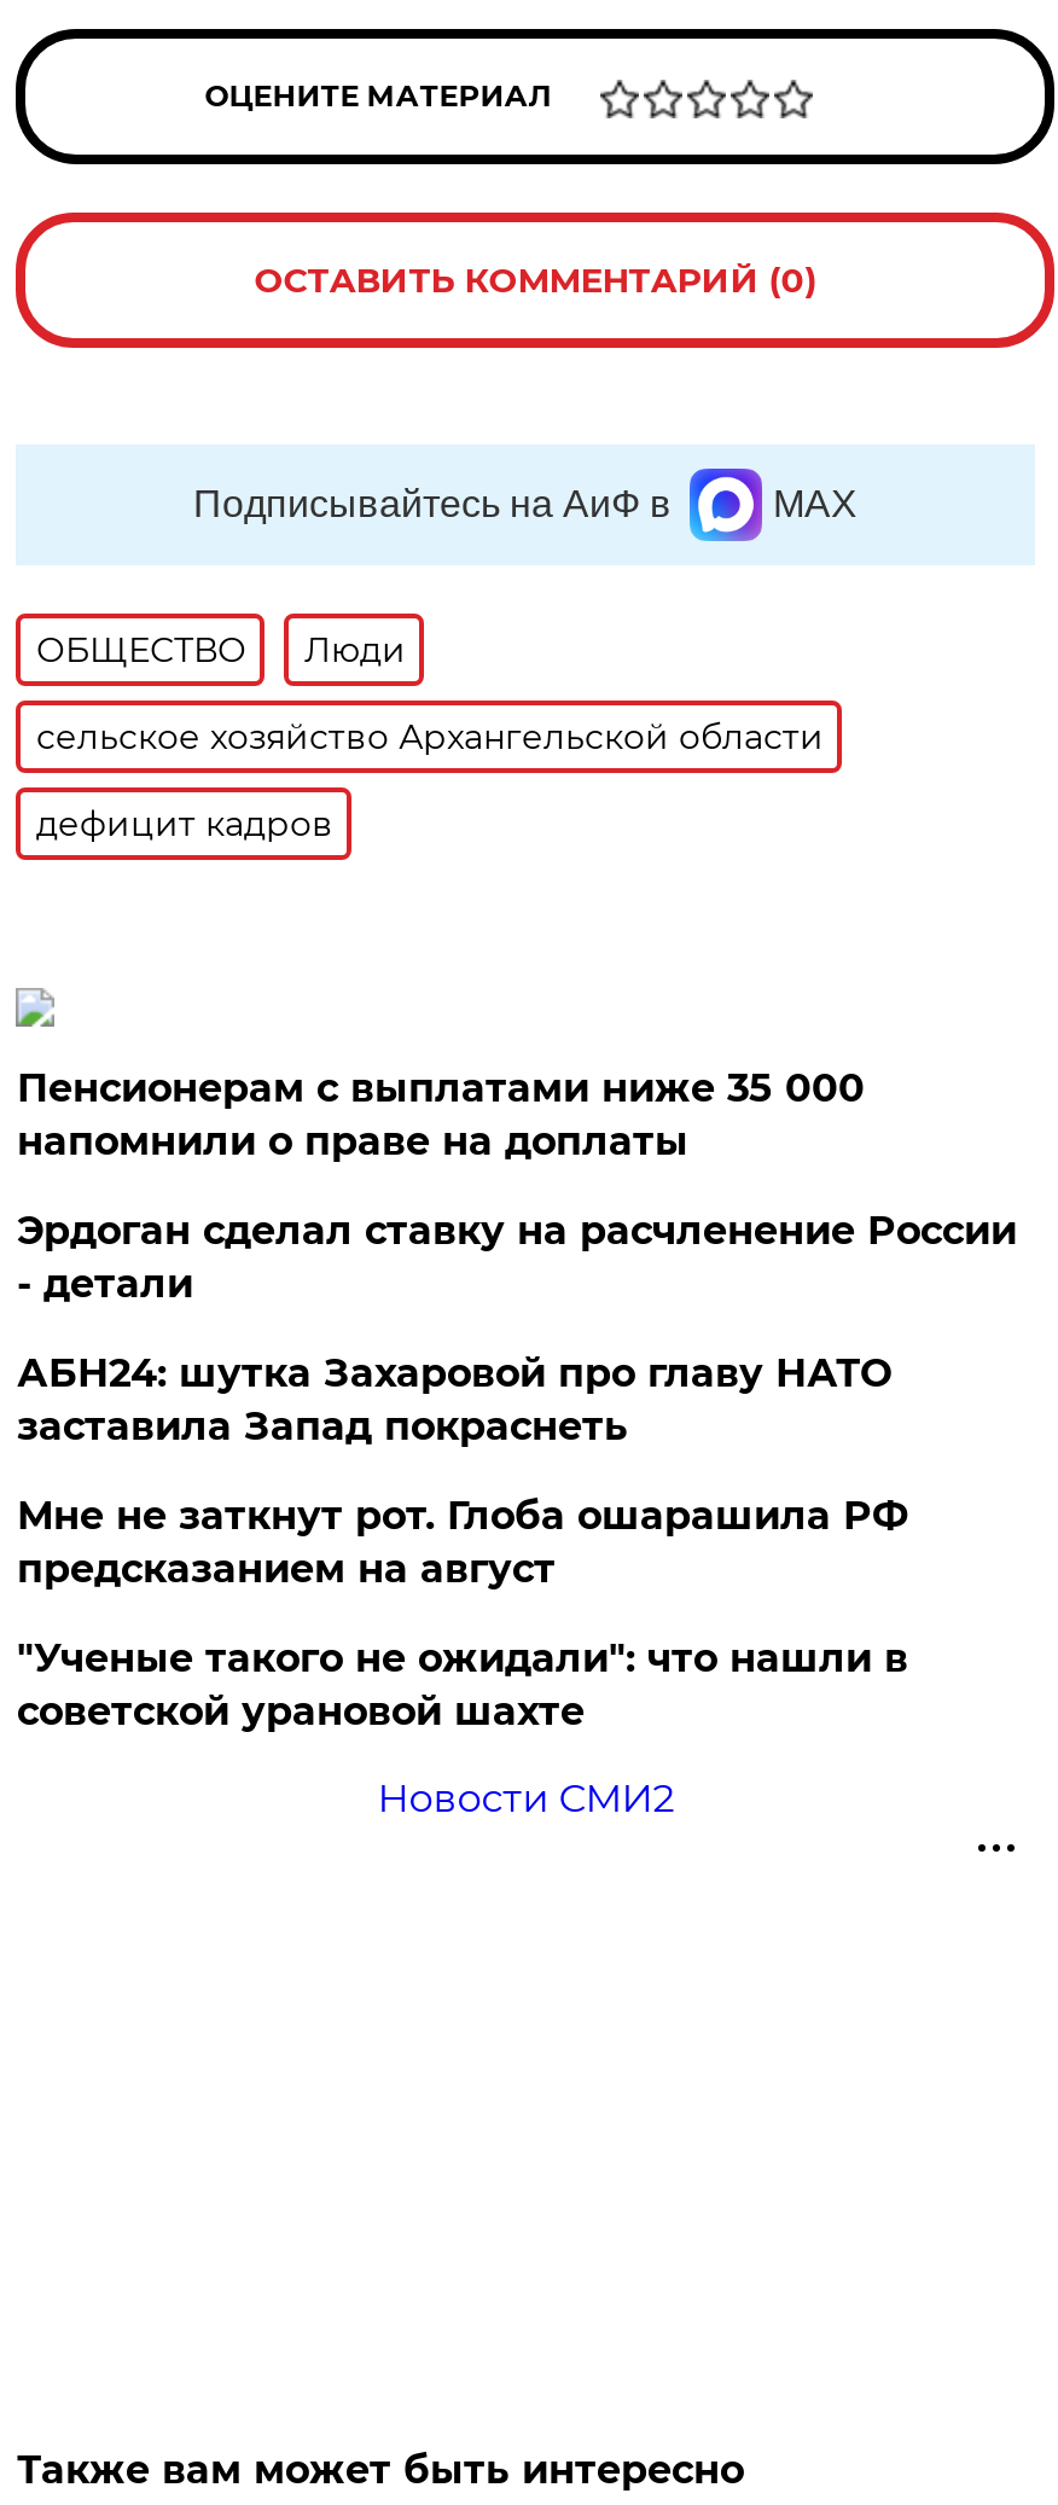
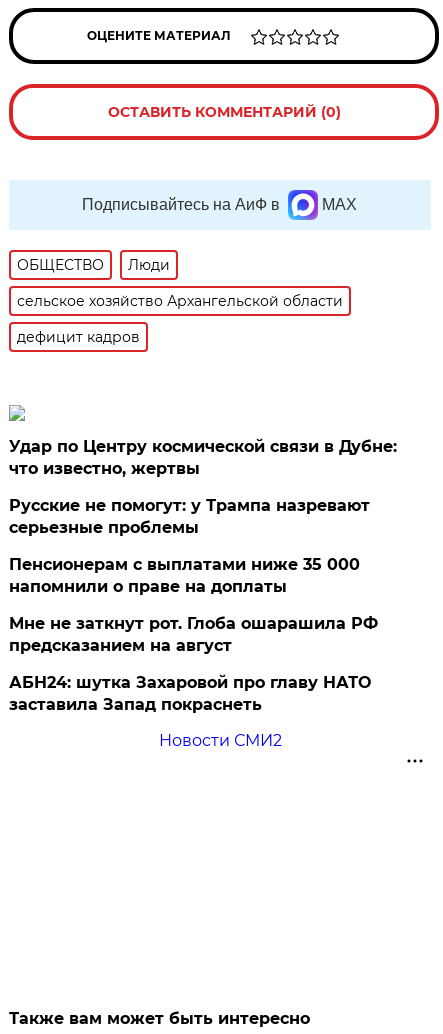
none -> [9,437,397,537] Удар по Центру космической связи в Дубне: | что известно, жертвы | Русские не помогут: у Трампа назревают | серьезные проблемы
moved [17,1065,865,1164] -> [9,555,360,596]: Пенсионерам с выплатами ниже 35 000 | напомнили о праве на доплаты
[17,1208,1017,1307] Эрдоган сделал ставку на расчленение России | - детали -> none
moved [17,1350,891,1449] -> [9,673,371,714]: АБН24: шутка Захаровой про главу НАТО | заставила Запад покраснеть
[17,1635,908,1734] "Ученые такого не ожидали": что нашли в | советской урановой шахте -> none

